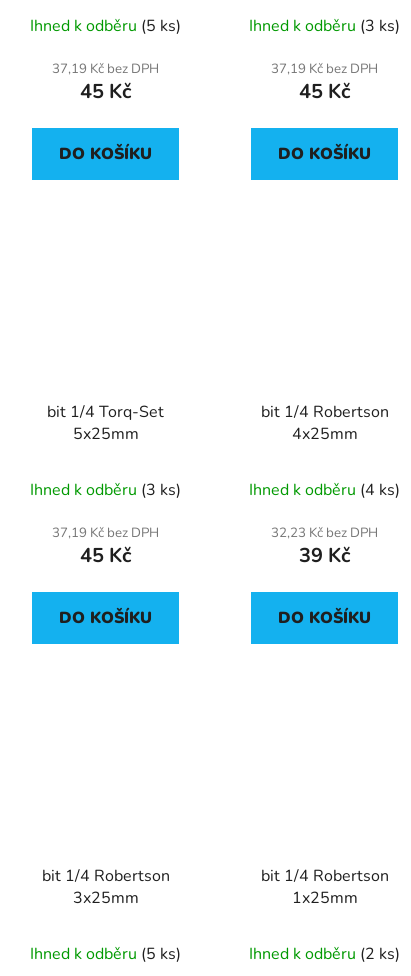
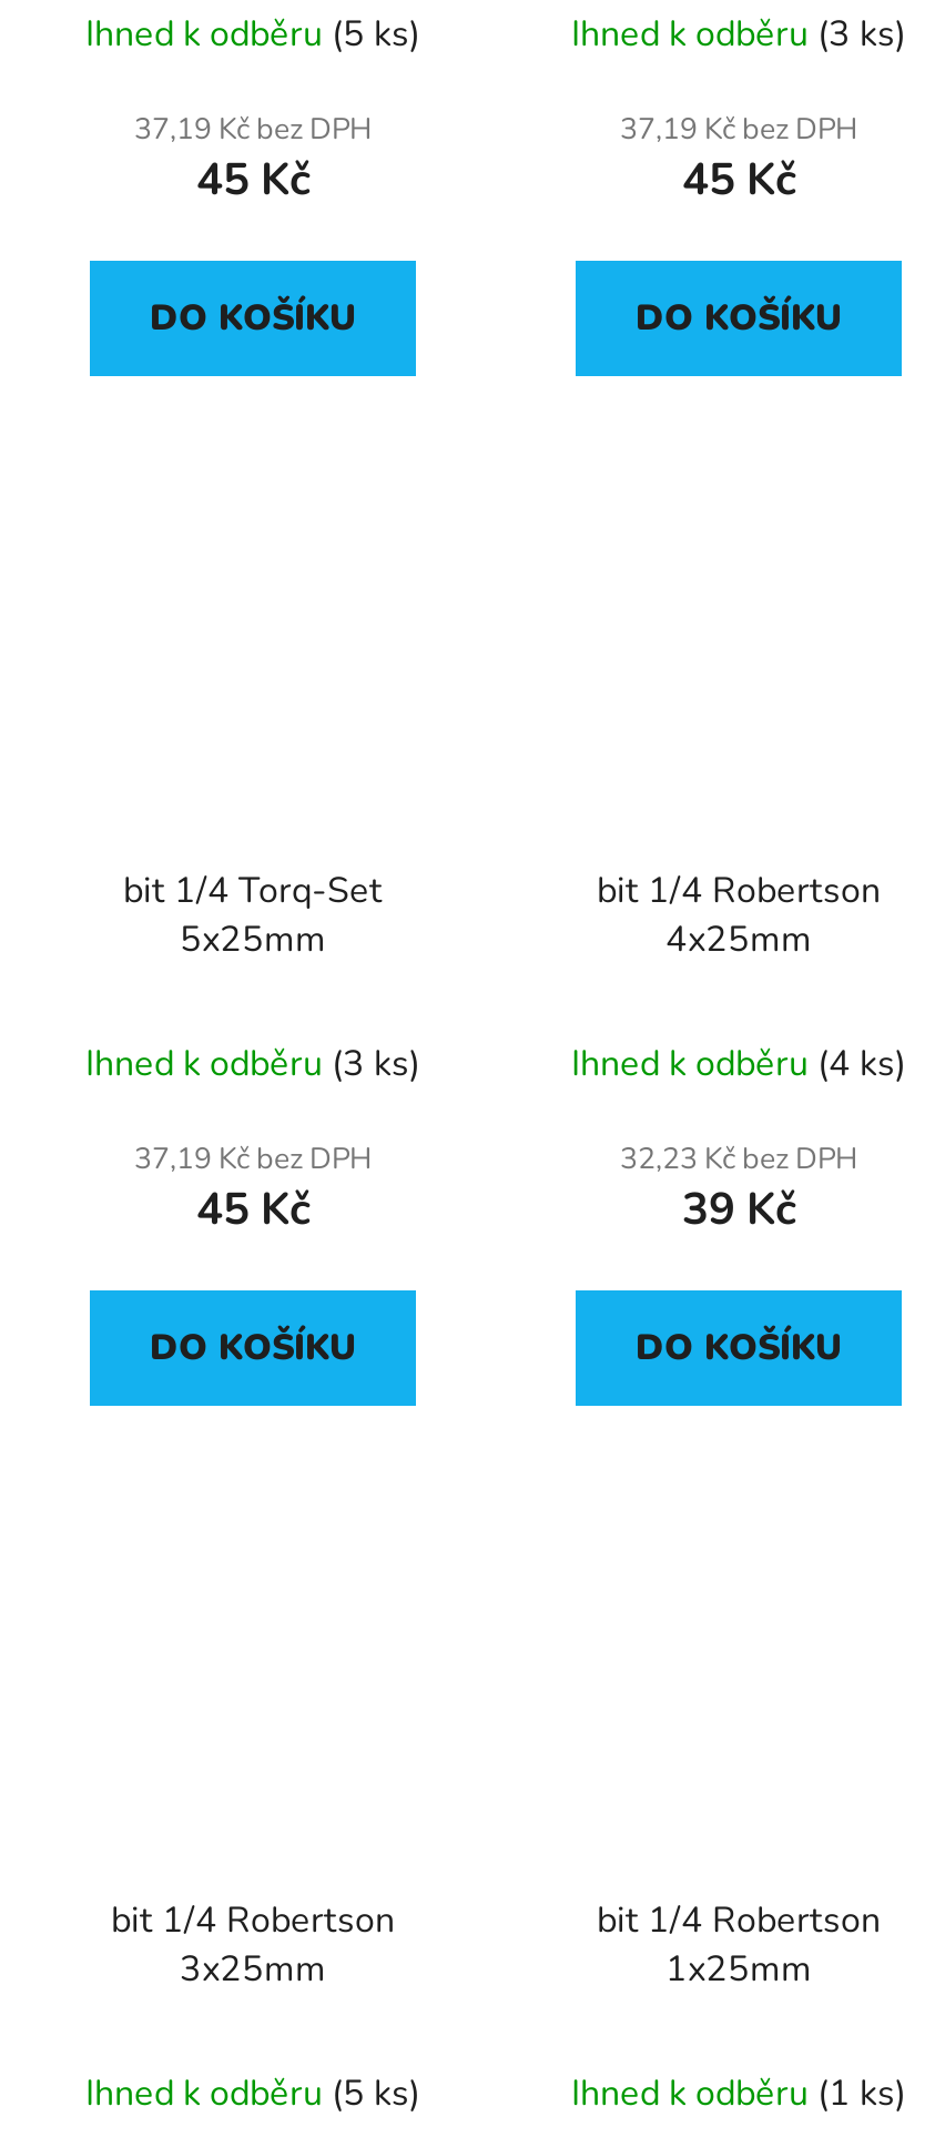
[249,943,400,965] Ihned k odběru (2 ks) -> [571,2068,906,2117] Ihned k odběru (1 ks)

